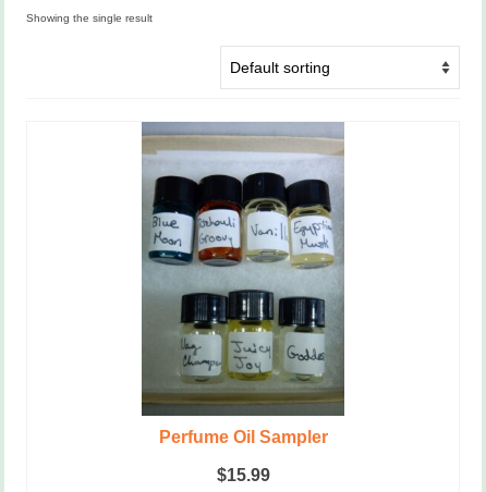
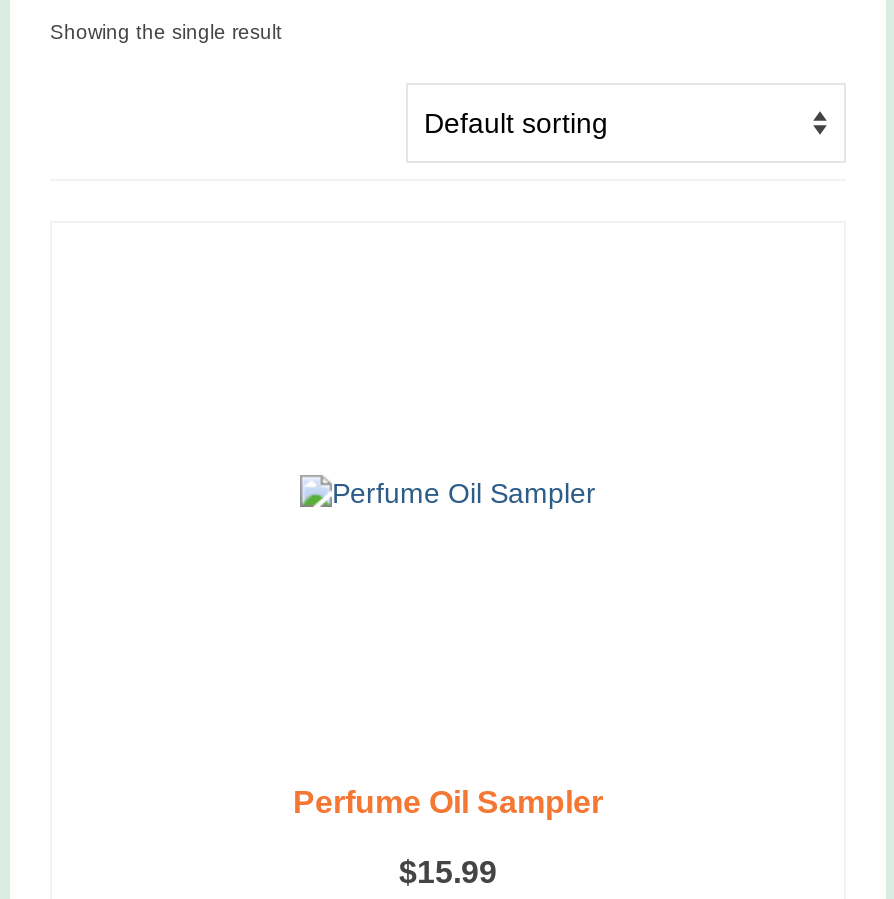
[141,121,345,417] [image] -> none

